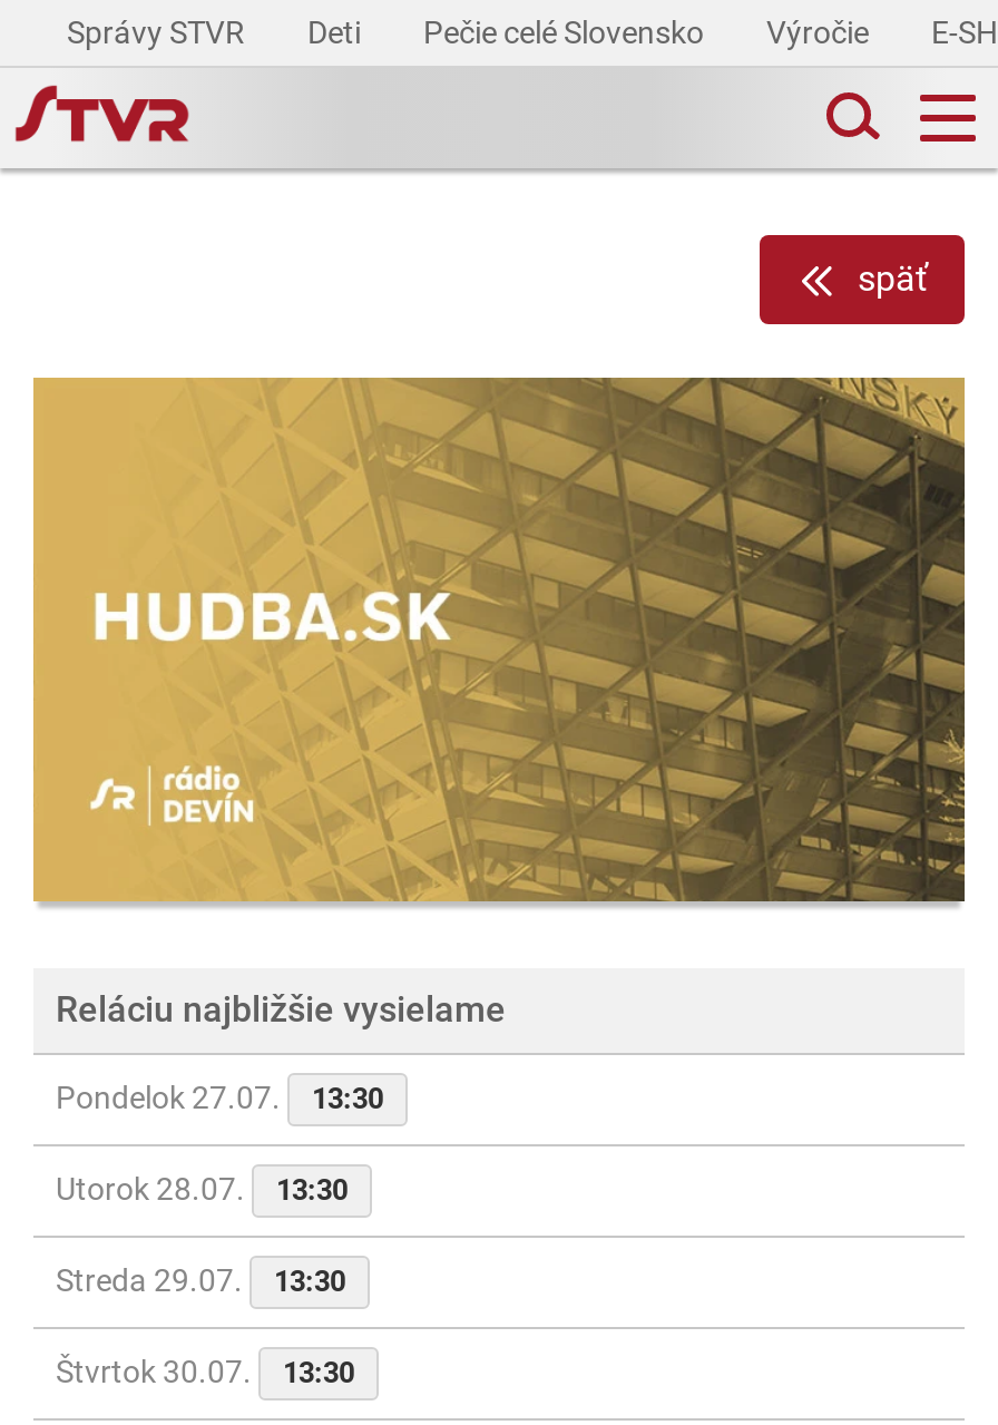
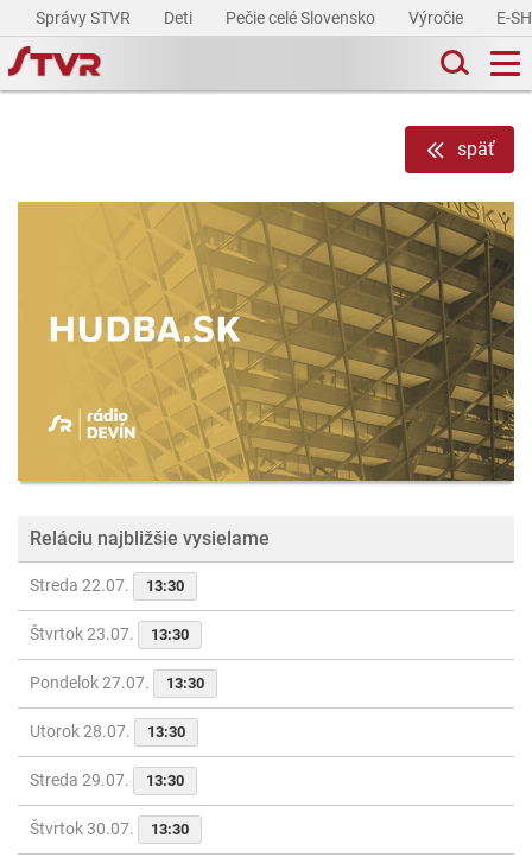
none -> [30,576,189,644] Streda 22.07. | 13:30 | Štvrtok 23.07. | 13:30

